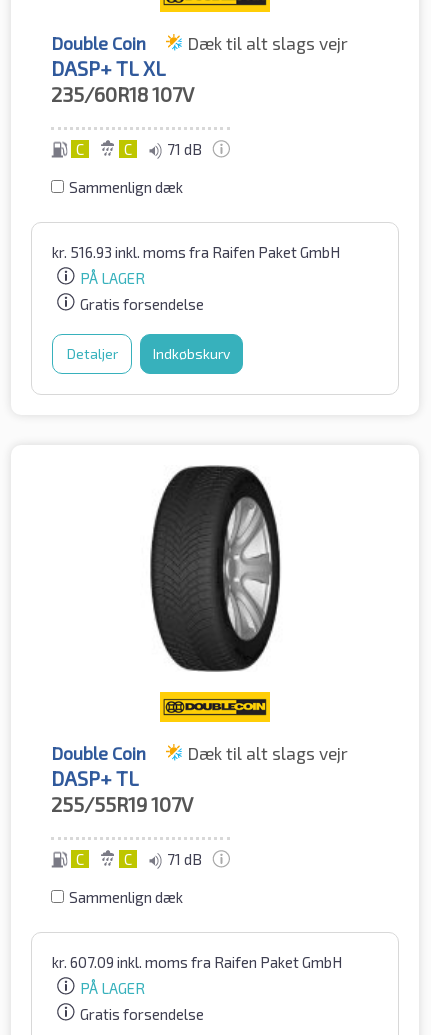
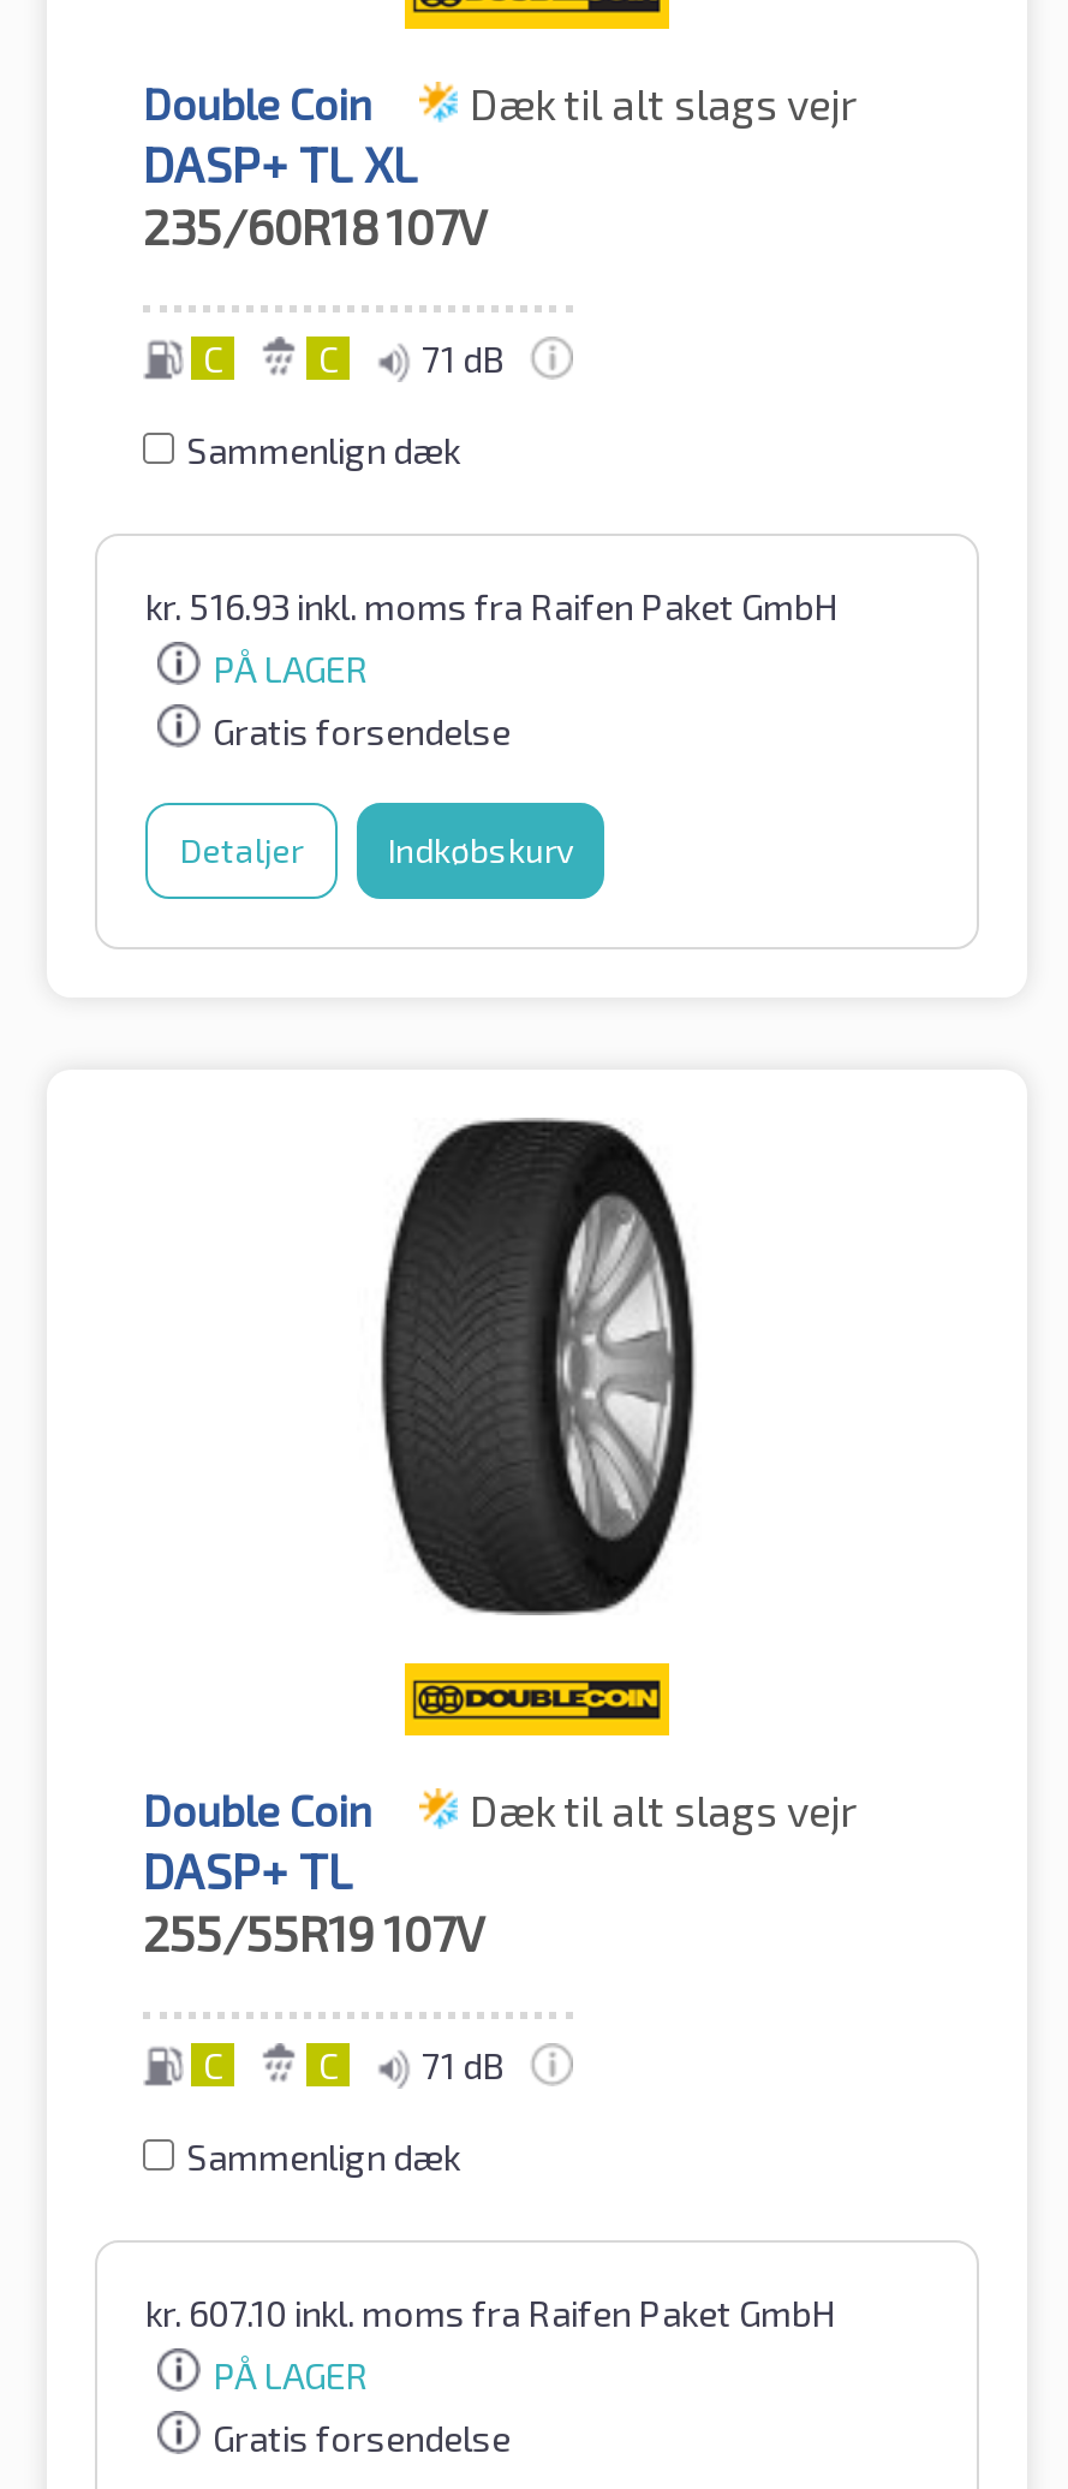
[52,953,342,971] kr. 607.09 inkl. moms fra Raifen Paket GmbH -> [145,2292,835,2335] kr. 607.10 inkl. moms fra Raifen Paket GmbH

